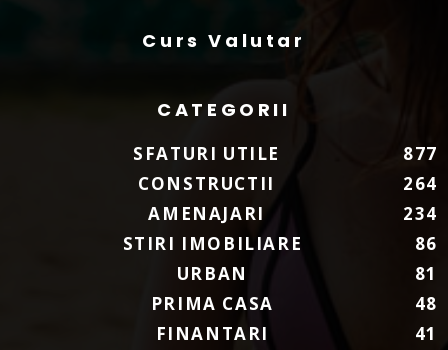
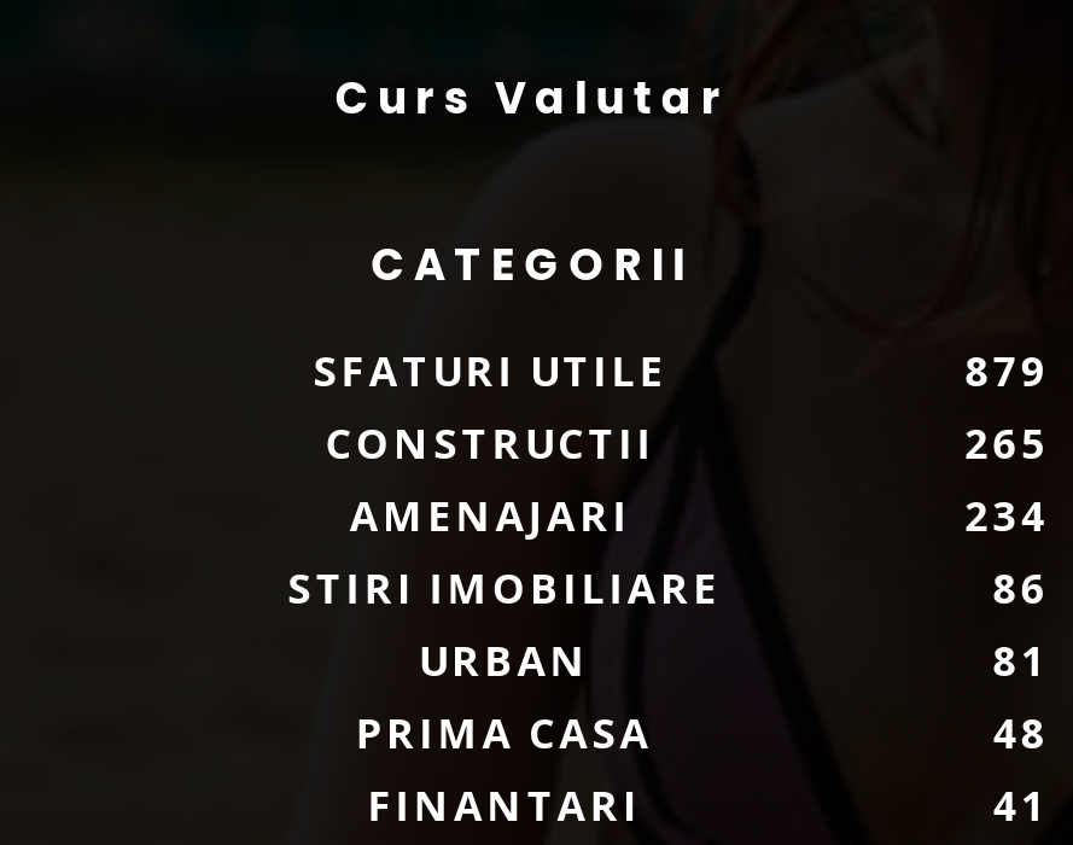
[403,142,438,165] 877 -> [965,343,1049,398] 879
[403,172,438,195] 264 -> [965,415,1049,471] 265

